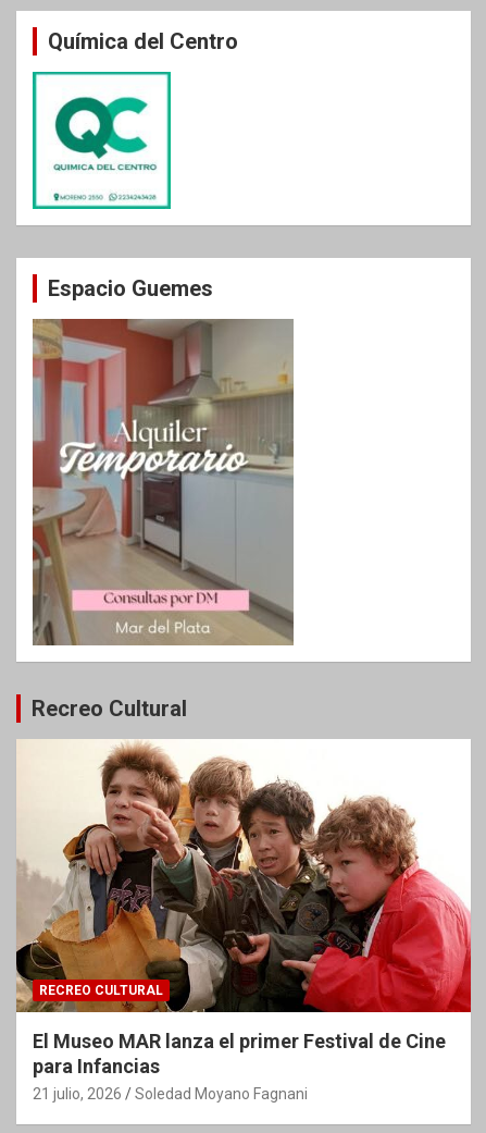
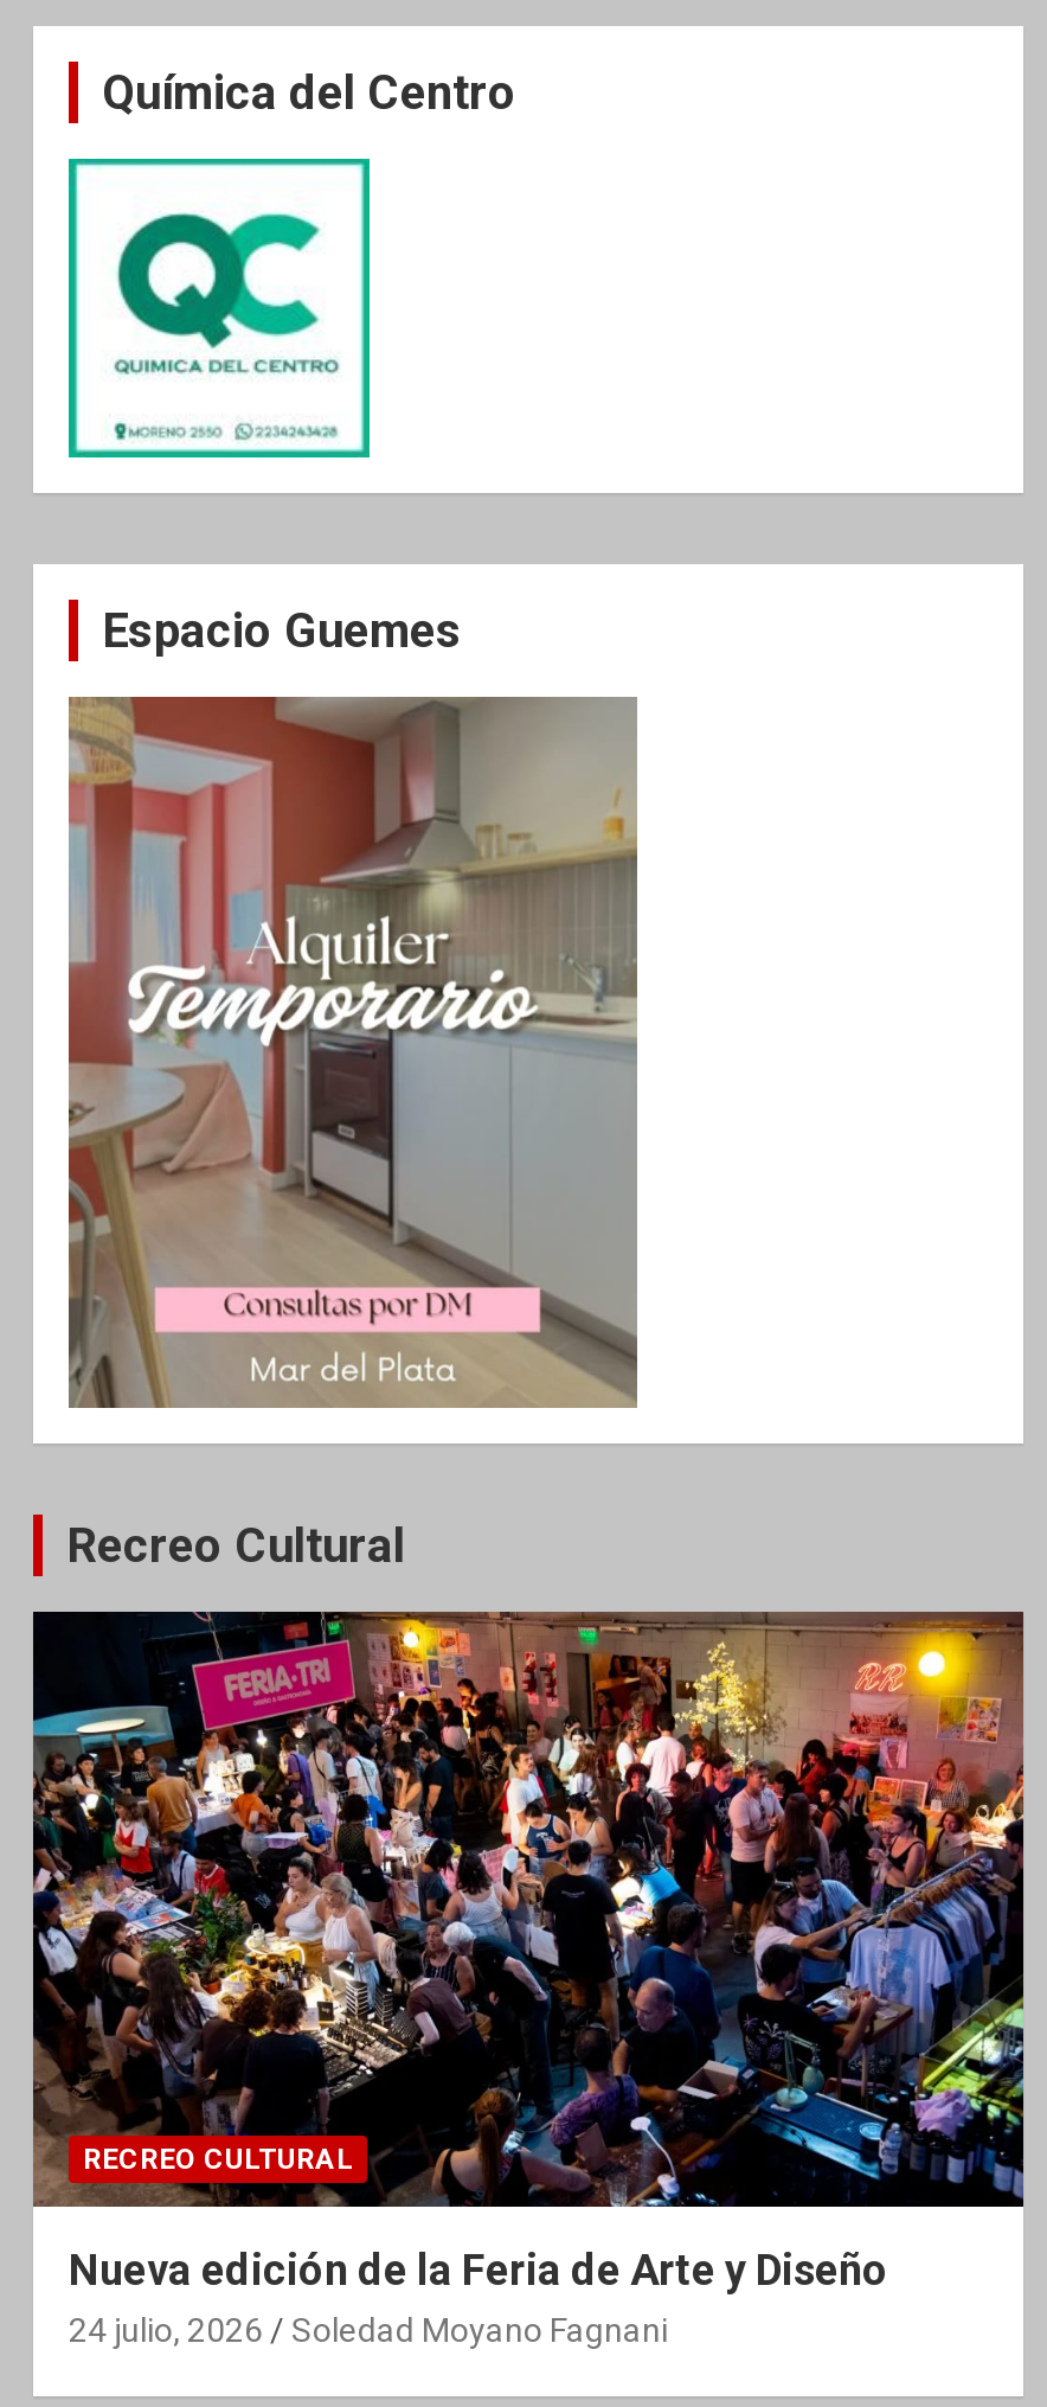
[16,739,472,1103] [image] | El Museo MAR lanza el primer Festival de Cine | para Infancias | 21 julio, 2026 -> [31,1609,1026,2349] [image] | Nueva edición de la Feria de Arte y Diseño | 24 julio, 2026

